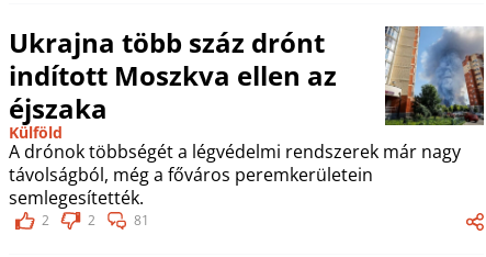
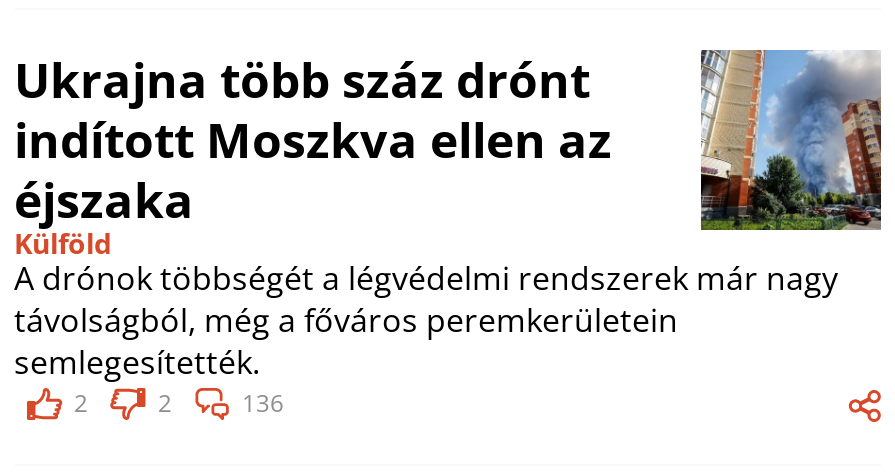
[133,211,149,229] 81 -> [242,385,284,419] 136

